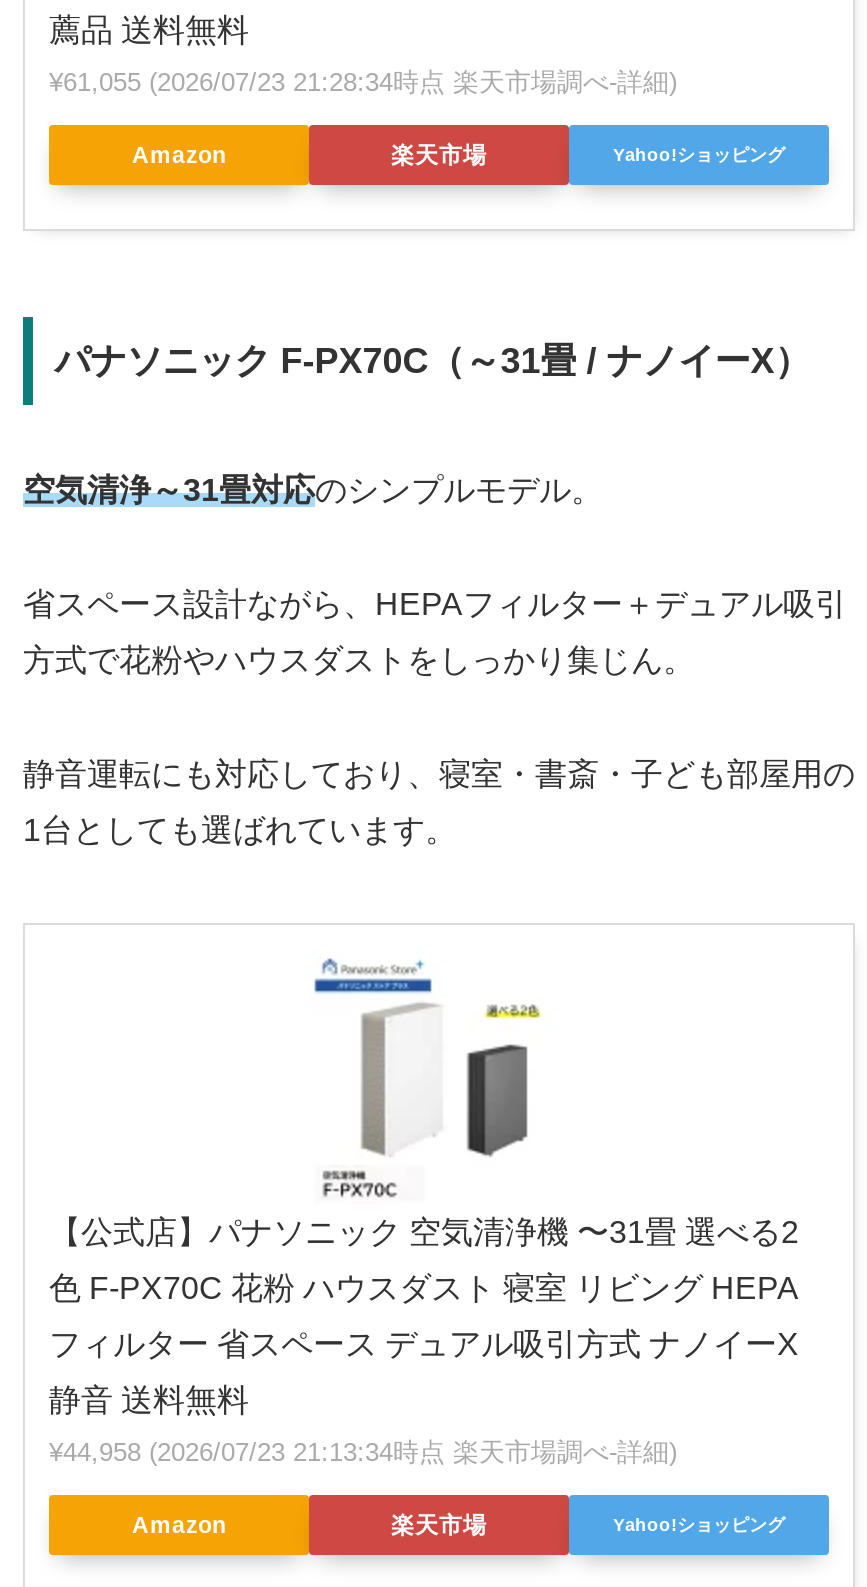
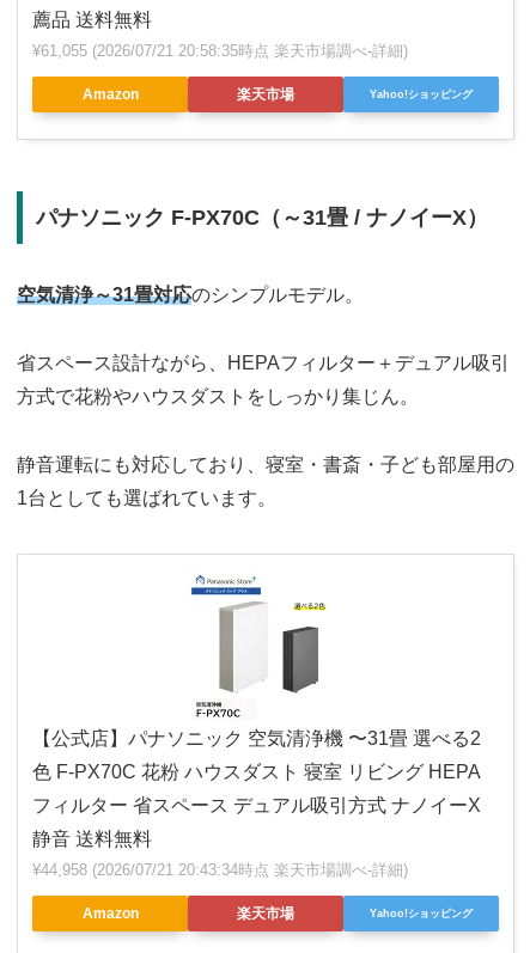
[49,67,677,97] ¥61,055 (2026/07/23 21:28:34時点 楽天市場調べ-詳細) -> [32,42,408,60] ¥61,055 (2026/07/21 20:58:35時点 楽天市場調べ-詳細)
[49,1436,677,1466] ¥44,958 (2026/07/23 21:13:34時点 楽天市場調べ-詳細) -> [32,861,408,879] ¥44,958 (2026/07/21 20:43:34時点 楽天市場調べ-詳細)

